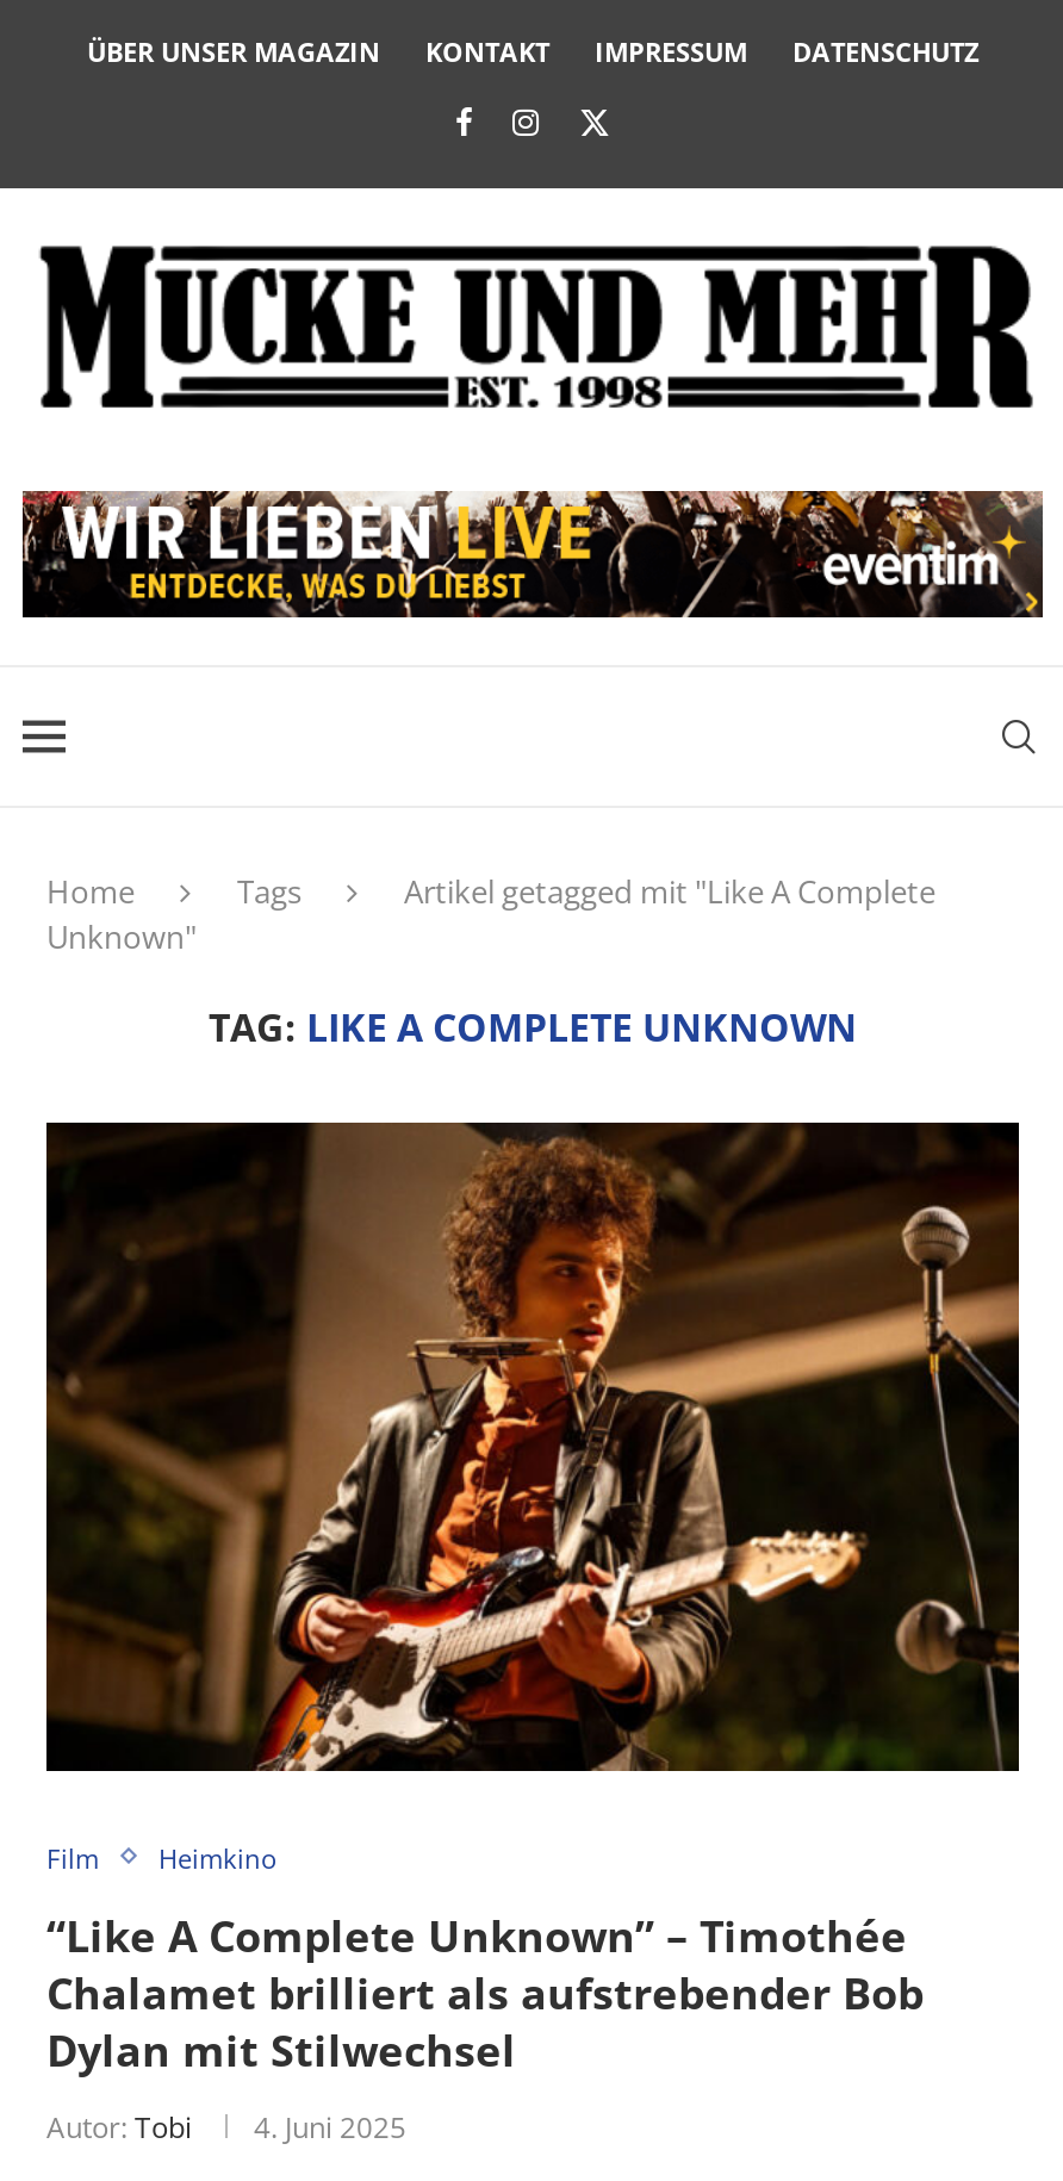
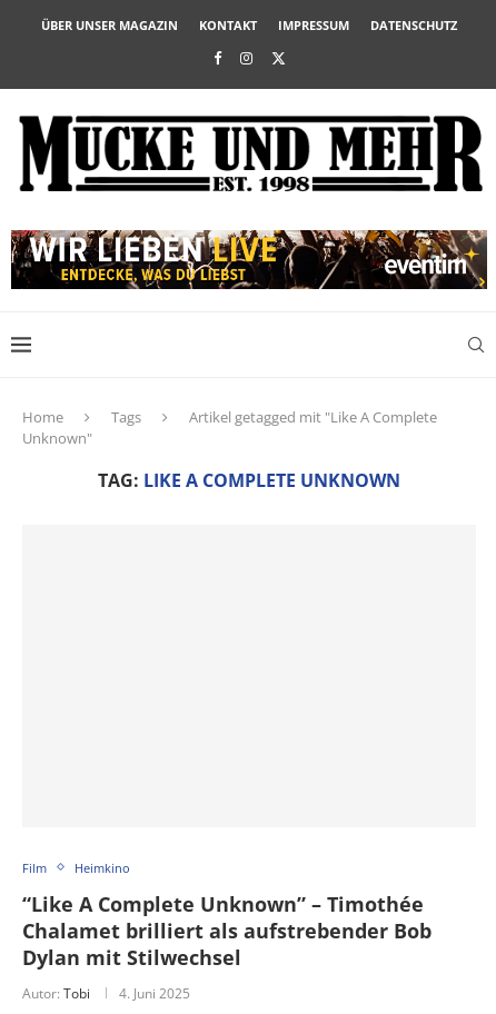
[44,1120,1021,1773] [image] -> none

